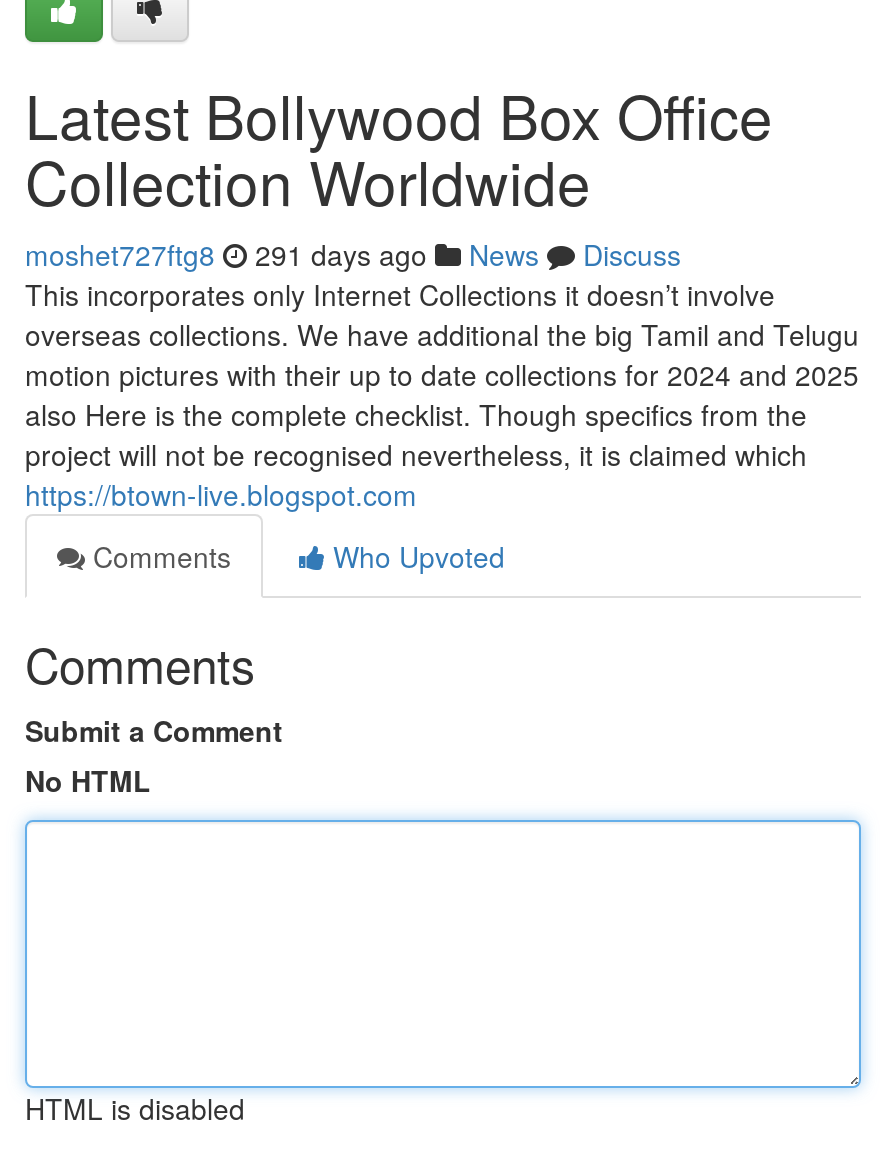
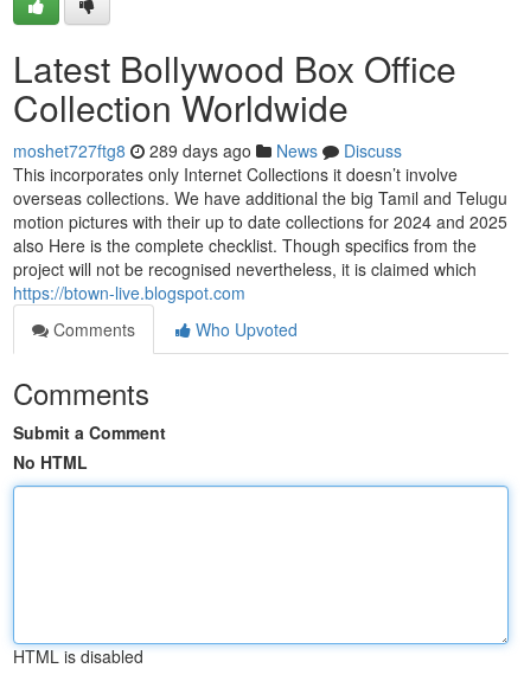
[25,234,681,274] moshet727ftg8 291 days ago News Discuss -> [13,139,402,162] moshet727ftg8 289 days ago News Discuss

